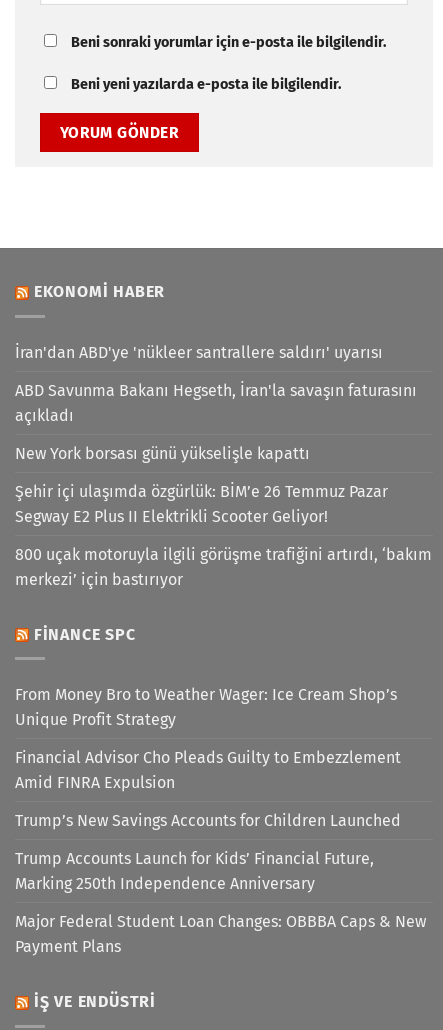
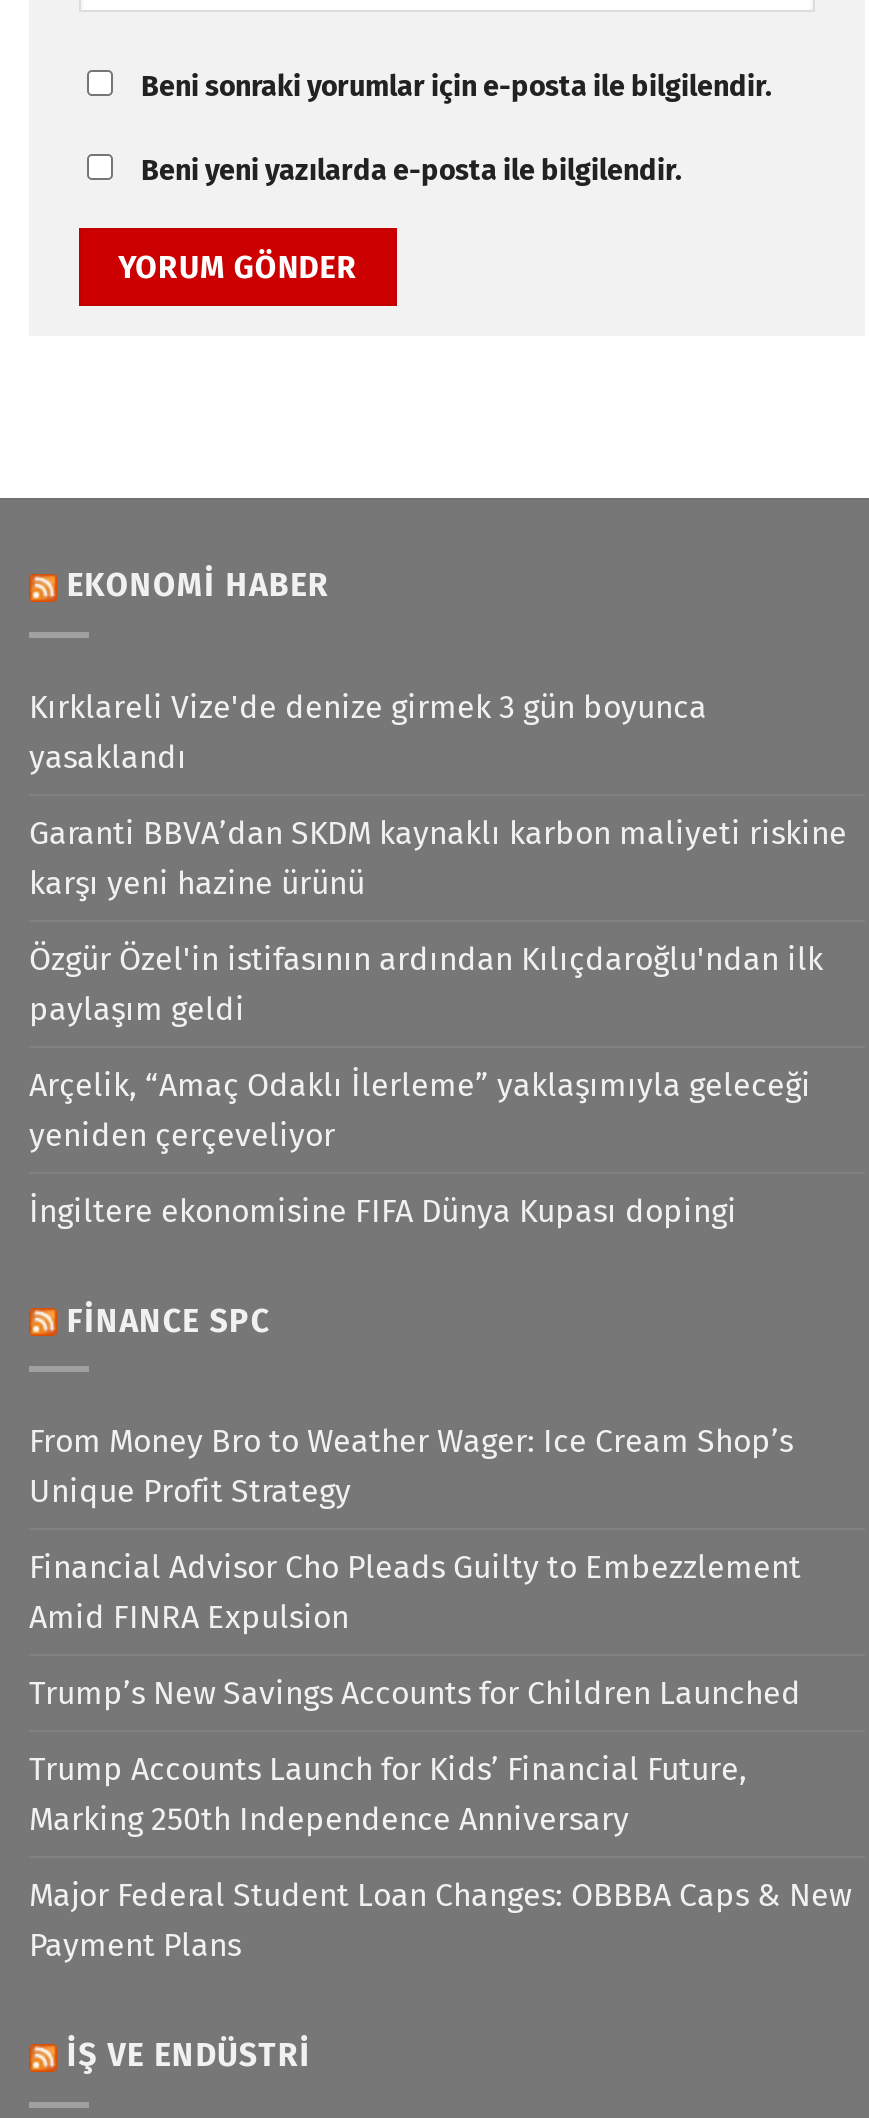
[15,343,383,362] İran'dan ABD'ye 'nükleer santrallere saldırı' uyarısı -> [29,687,707,775] Kırklareli Vize'de denize girmek 3 gün boyunca | yasaklandı
[15,381,417,425] ABD Savunma Bakanı Hegseth, İran'la savaşın faturasını | açıkladı -> [29,813,847,901] Garanti BBVA’dan SKDM kaynaklı karbon maliyeti riskine | karşı yeni hazine ürünü
[15,444,310,463] New York borsası günü yükselişle kapattı -> [29,939,823,1027] Özgür Özel'in istifasının ardından Kılıçdaroğlu'ndan ilk | paylaşım geldi
[15,482,388,526] Şehir içi ulaşımda özgürlük: BİM’e 26 Temmuz Pazar | Segway E2 Plus II Elektrikli Scooter Geliyor! -> [29,1065,811,1153] Arçelik, “Amaç Odaklı İlerleme” yaklaşımıyla geleceği | yeniden çerçeveliyor
[15,545,432,589] 800 uçak motoruyla ilgili görüşme trafiğini artırdı, ‘bakım | merkezi’ için bastırıyor -> [29,1191,737,1229] İngiltere ekonomisine FIFA Dünya Kupası dopingi

